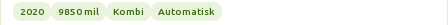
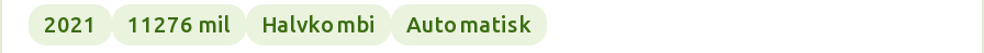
[20,6,144,17] 2020 | 9850 mil | Kombi -> [44,13,376,37] 2021 | 11276 mil | Halvkombi

